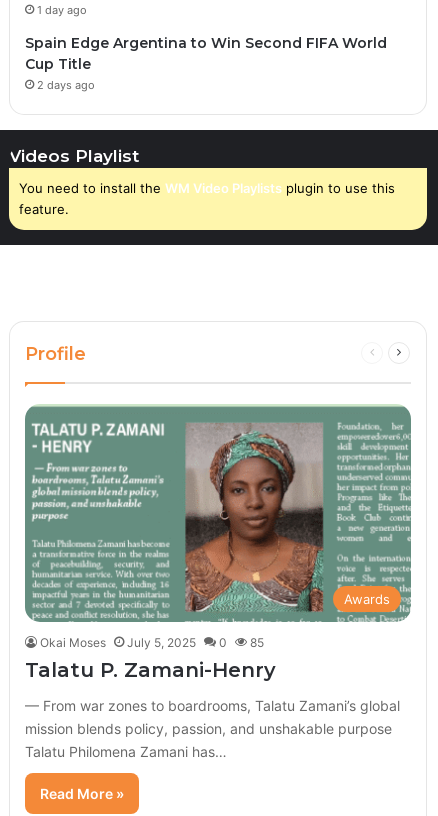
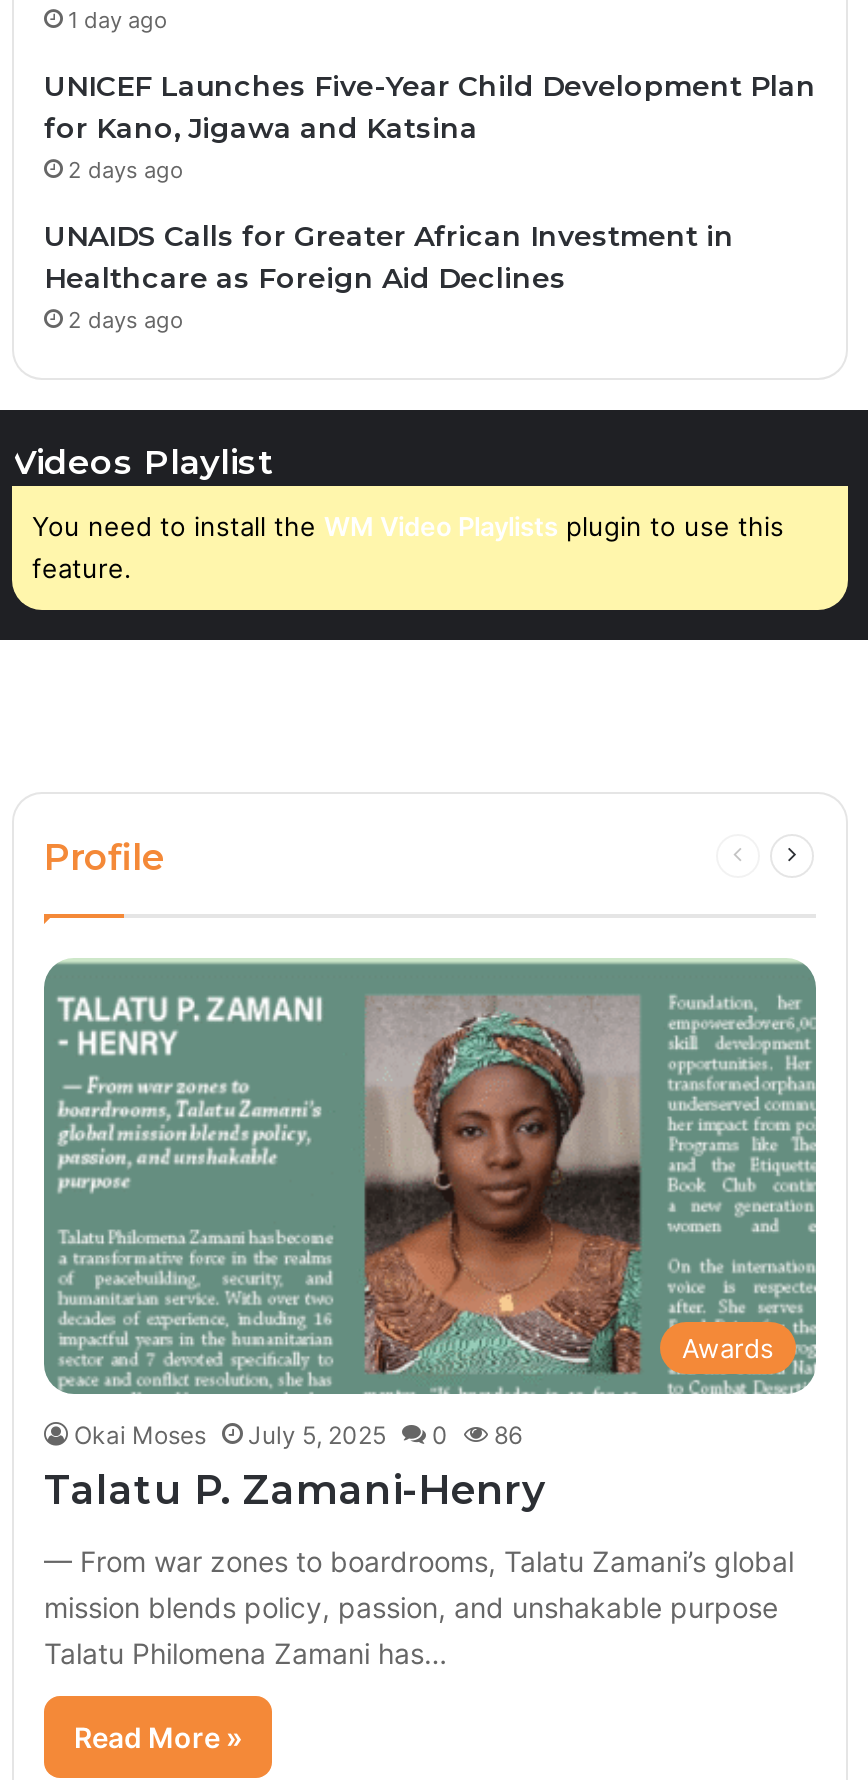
[25,34,387,73] Spain Edge Argentina to Win Second FIFA World | Cup Title -> [44,69,816,297] UNICEF Launches Five-Year Child Development Plan | for Kano, Jigawa and Katsina | 2 days ago | UNAIDS Calls for Greater African Investment in | Healthcare as Foreign Aid Declines
[40,635,264,650] Okai Moses July 5, 2025 0 85 -> [74,1420,522,1450] Okai Moses July 5, 2025 0 86

